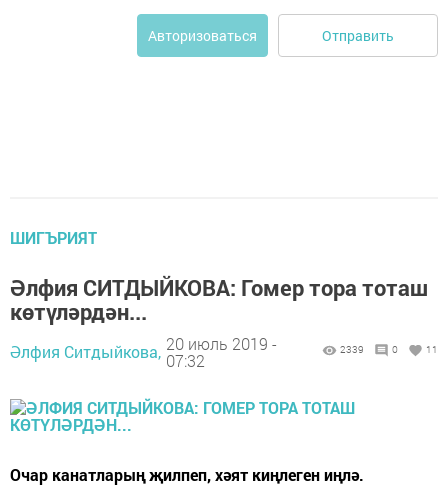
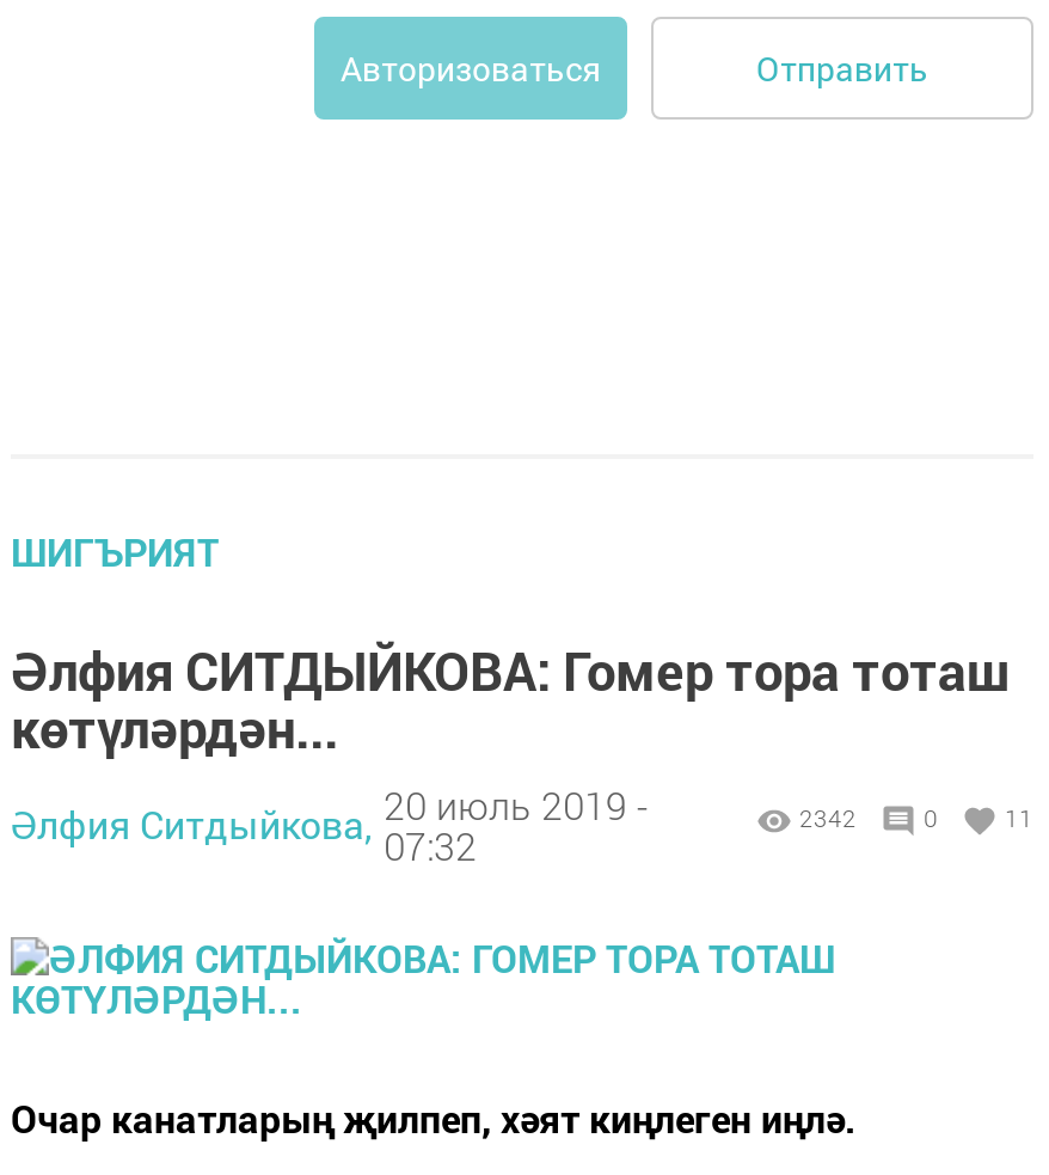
[340,343,364,356] 2339 -> [799,804,857,835] 2342

